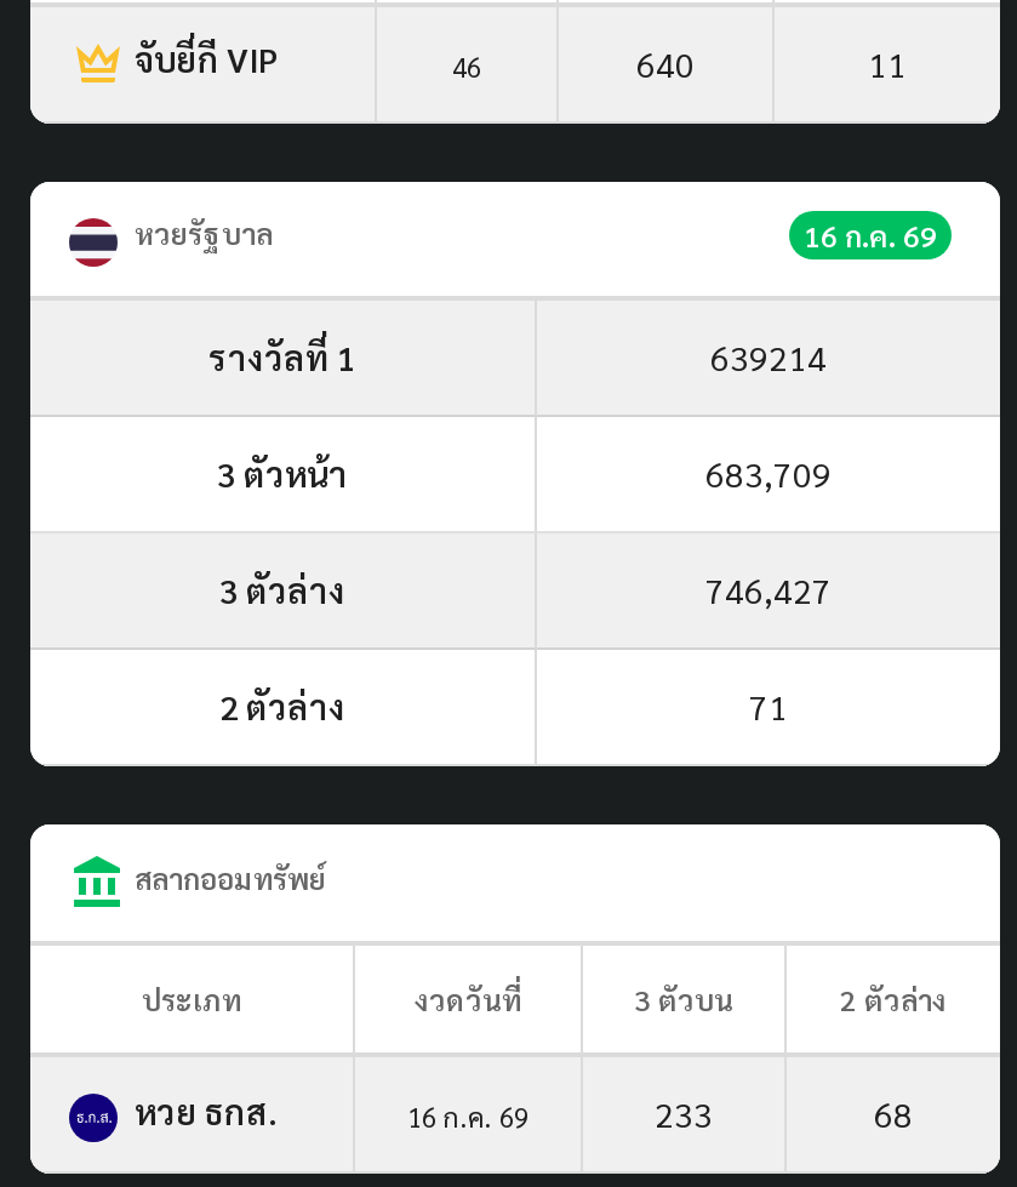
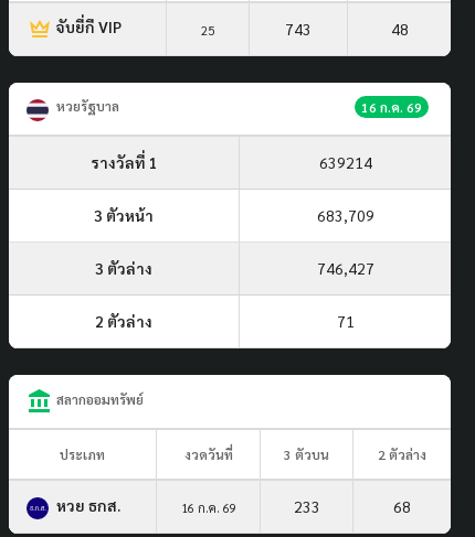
[452,48,481,84] 46 -> [201,22,214,38] 25
[636,41,695,84] 640 -> [285,19,312,38] 743
[868,41,907,84] 11 -> [390,19,408,38] 48

